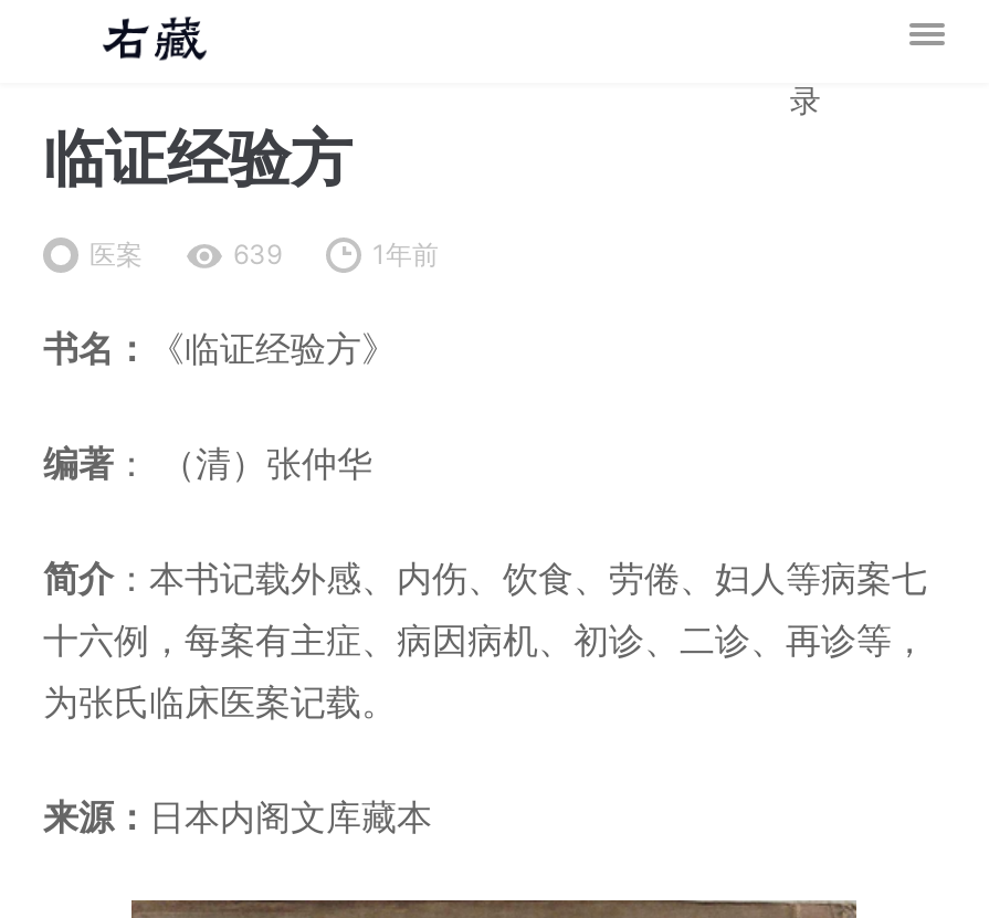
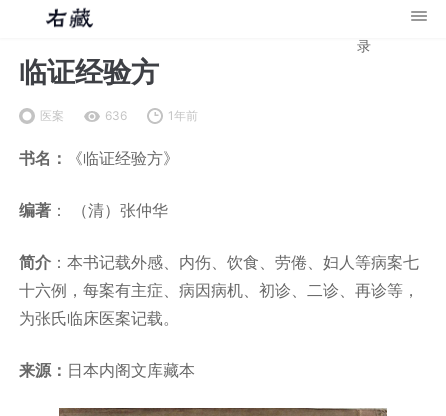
[233,238,282,271] 639 -> [105,108,127,123] 636

